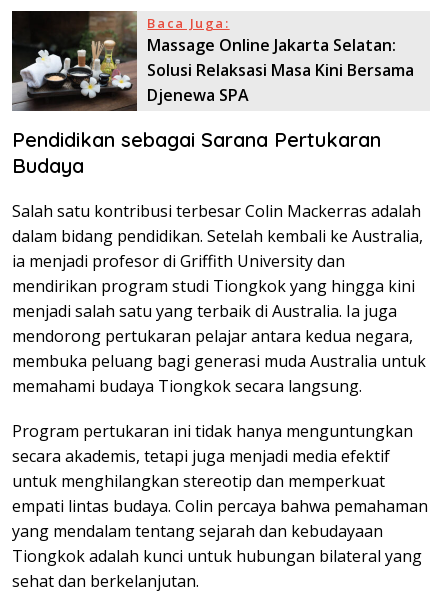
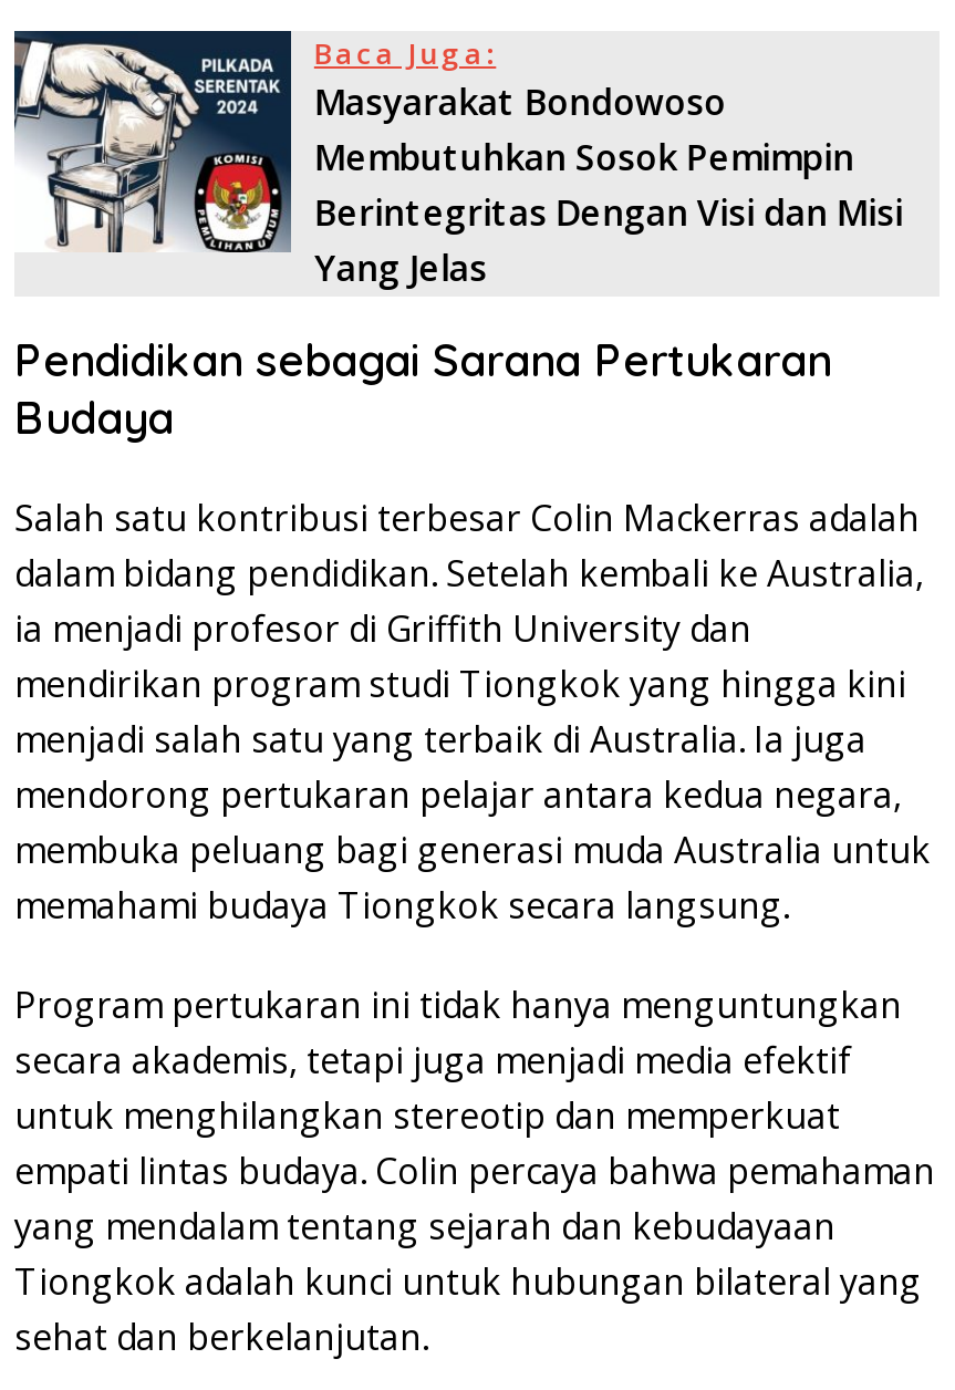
[11,10,414,112] [image] | Massage Online Jakarta Selatan: | Solusi Relaksasi Masa Kini Bersama | Djenewa SPA -> [12,27,903,292] [image] | Masyarakat Bondowoso | Membutuhkan Sosok Pemimpin | Berintegritas Dengan Visi dan Misi | Yang Jelas

